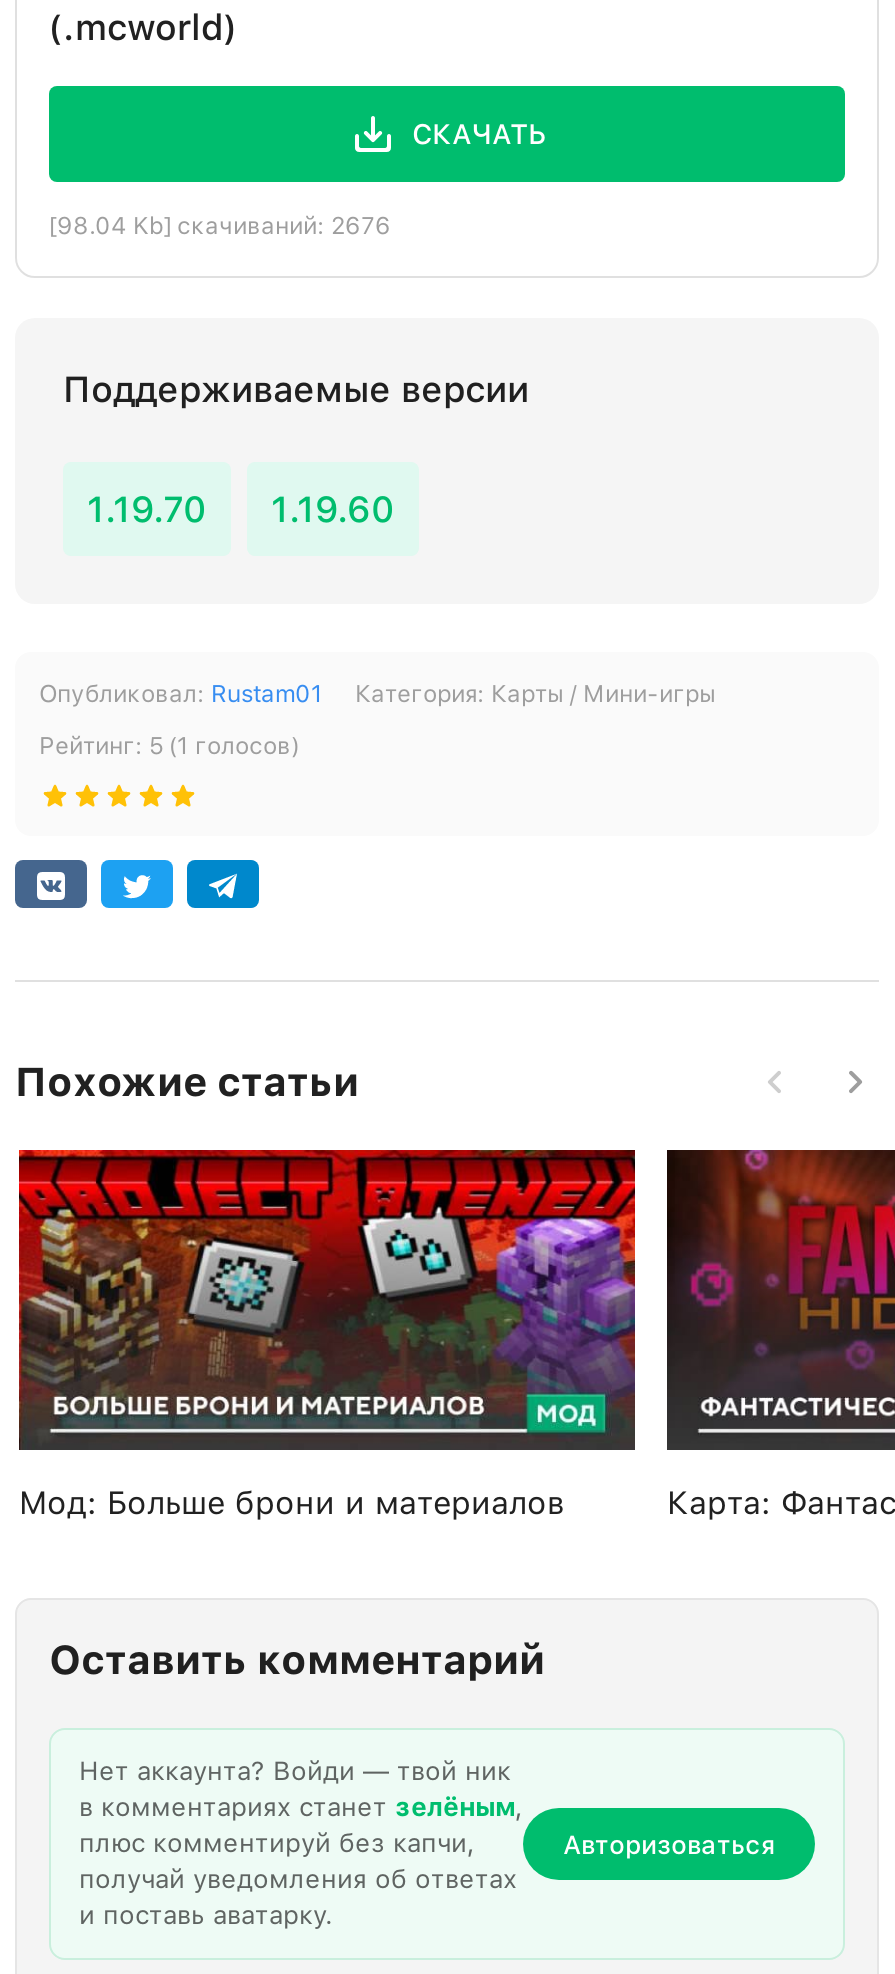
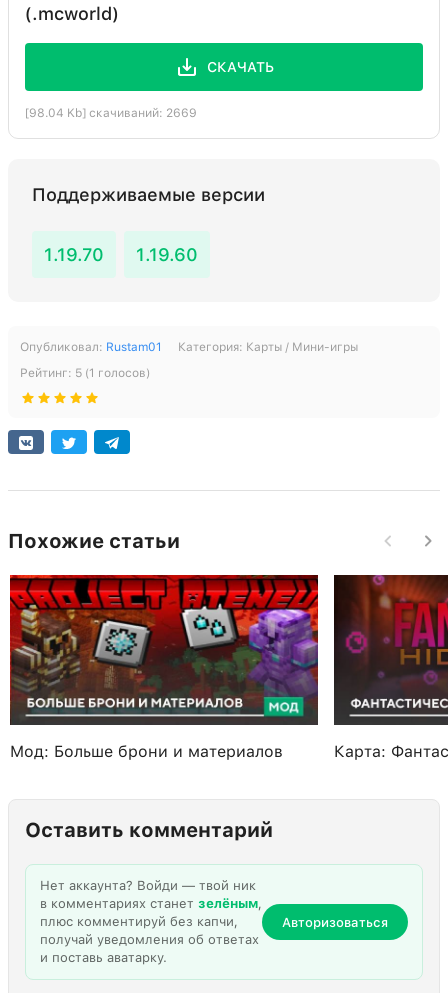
[49,213,391,241] [98.04 Kb] скачиваний: 2676 -> [25,106,197,120] [98.04 Kb] скачиваний: 2669

